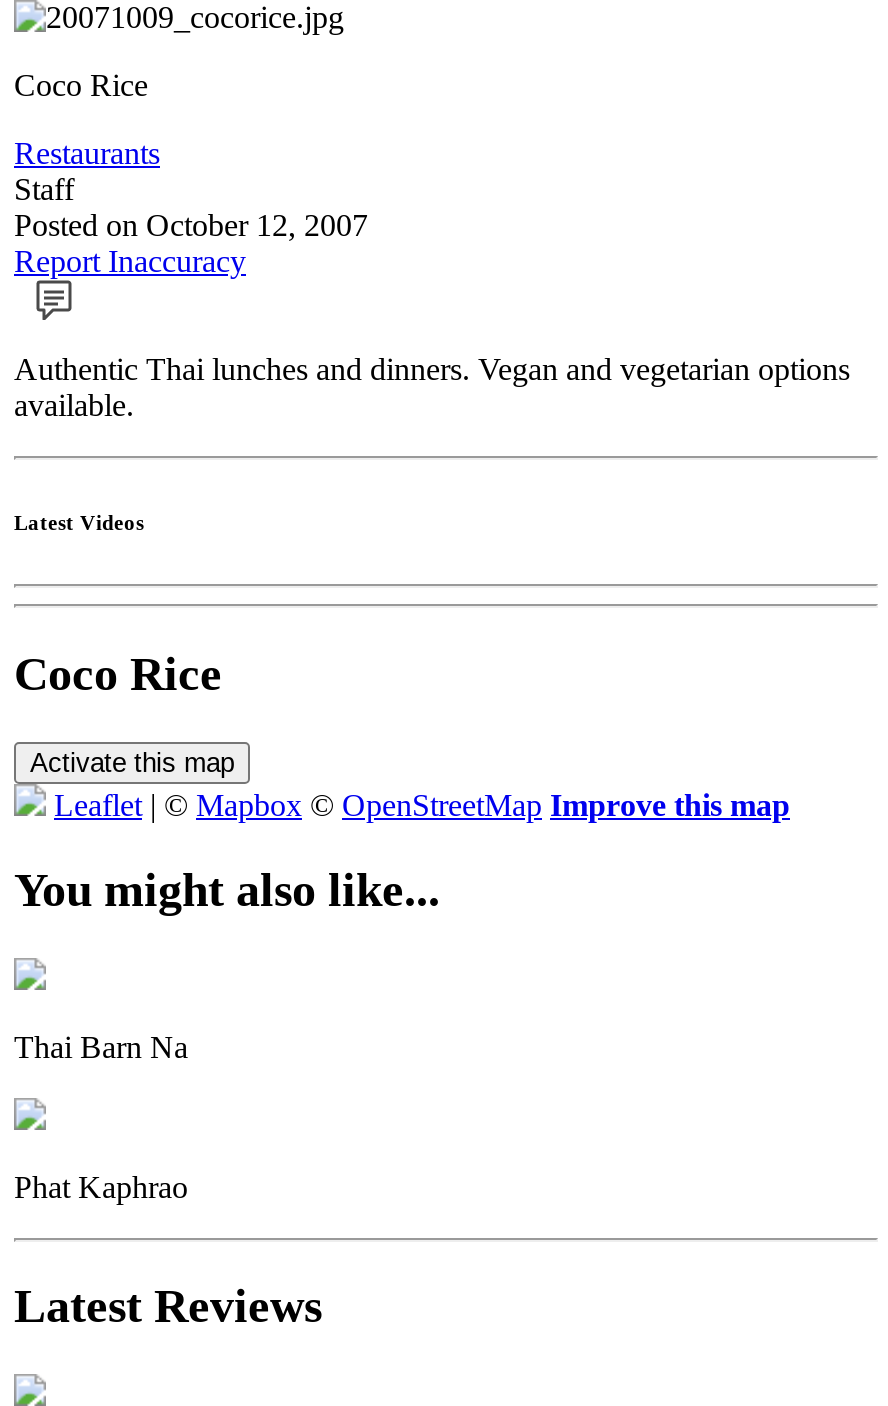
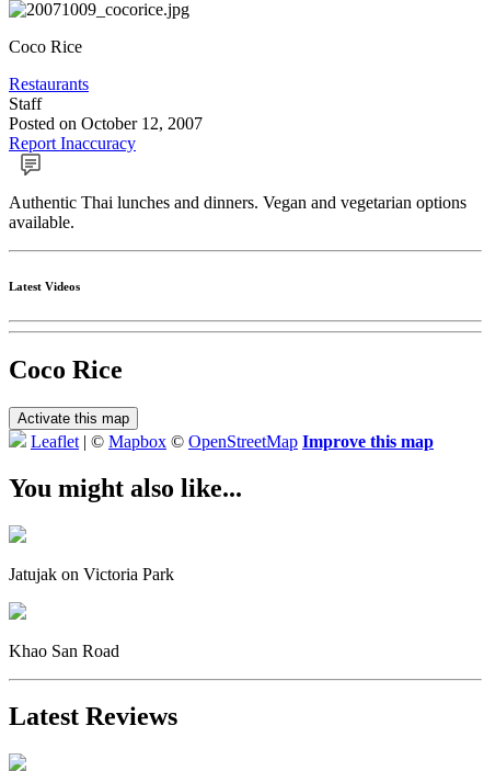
[14,1029,188,1063] Thai Barn Na -> [9,564,174,583] Jatujak on Victoria Park
[14,1169,188,1203] Phat Kaphrao -> [9,641,119,660] Khao San Road

